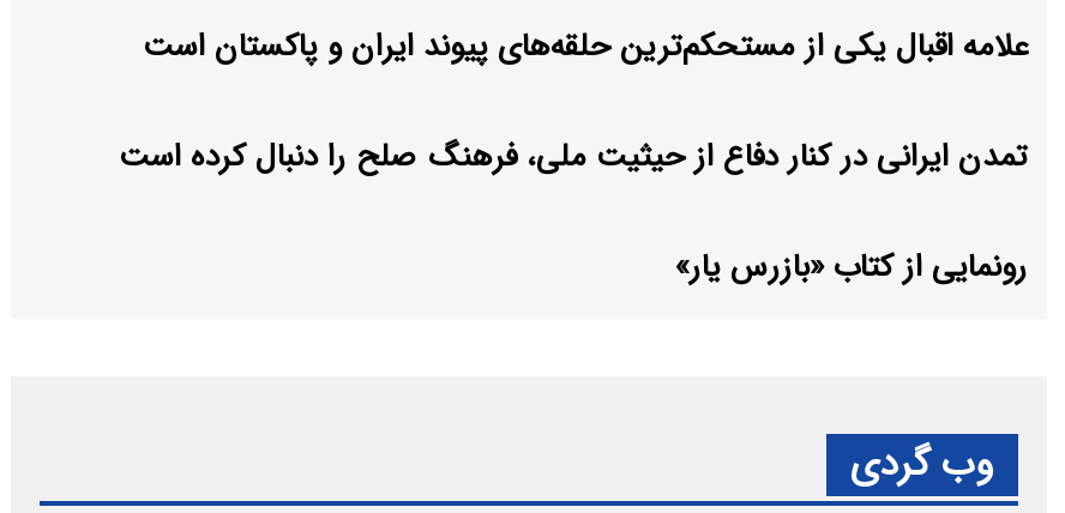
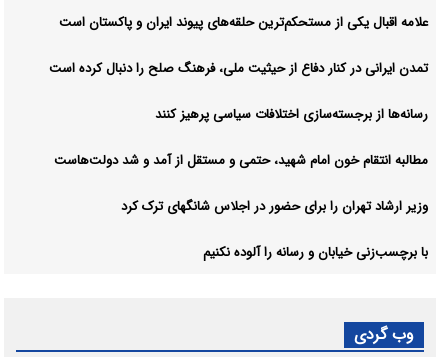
[675,242,1028,292] رونمایی از کتاب «بازرس یار» -> [54,104,428,263] رسانه‌ها از برجسته‌سازی اختلافات سیاسی پرهیز کنند | مطالبه انتقام خون امام شهید، حتمی و مستقل از آمد و شد دولت‌هاست | وزیر ارشاد تهران را برای حضور در اجلاس شانگهای ترک کرد | با برچسب‌زنی خیابان و رسانه را آلوده نکنیم

